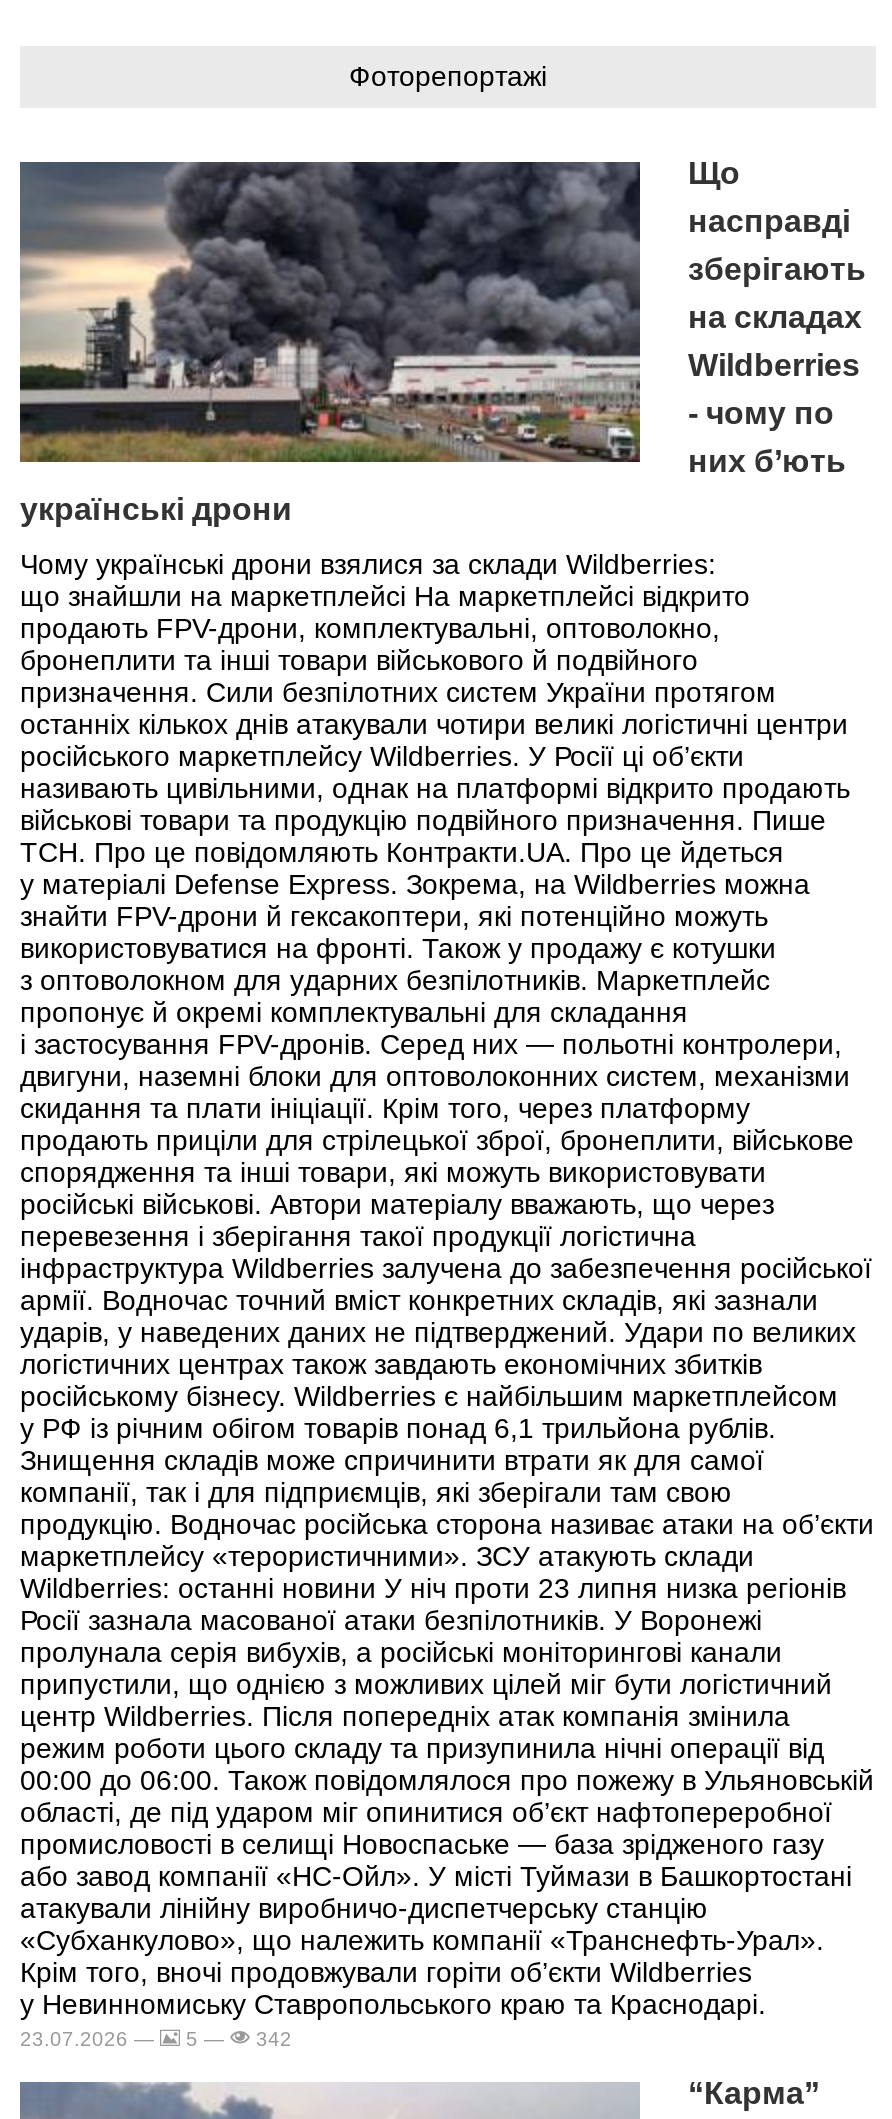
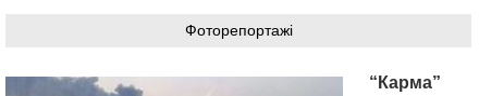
[18,156,874,2051] [image] | Що | насправді | зберігають | на складах | Wildberries | - чому по | них б’ють | українські дрони | Чому українські дрони взялися за склади Wildberries: | що знайшли на маркетплейсі На маркетплейсі відкрито | продають FPV-дрони, комплектувальні, оптоволокно, | бронеплити та інші товари військового й подвійного | призначення. Сили безпілотних систем України протягом | останніх кількох днів атакували чотири великі логістичні центри | російського маркетплейсу Wildberries. У Росії ці об’єкти | називають цивільними, однак на платформі відкрито продають | військові товари та продукцію подвійного призначення. Пише | ТСН. Про це повідомляють Контракти.UA. Про це йдеться | у матеріалі Defense Express. Зокрема, на Wildberries можна | знайти FPV-дрони й гексакоптери, які потенційно можуть | використовуватися на фронті. Також у продажу є котушки | з оптоволокном для ударних безпілотників. Маркетплейс | пропонує й окремі комплектувальні для складання | і застосування FPV-дронів. Серед них — польотні контролери, | двигуни, наземні блоки для оптоволоконних систем, механізми | скидання та плати ініціації. Крім того, через платформу | продають приціли для стрілецької зброї, бронеплити, військове | спорядження та інші товари, які можуть використовувати | російські військові. Автори матеріалу вважають, що через | перевезення і зберігання такої продукції логістична | інфраструктура Wildberries залучена до забезпечення російської | армії. Водночас точний вміст конкретних складів, які зазнали | ударів, у наведених даних не підтверджений. Удари по великих | логістичних центрах також завдають економічних збитків | російському бізнесу. Wildberries є найбільшим маркетплейсом | у РФ із річним обігом товарів понад 6,1 трильйона рублів. | Знищення складів може спричинити втрати як для самої | компанії, так і для підприємців, які зберігали там свою | продукцію. Водночас російська сторона називає атаки на об’єкти | маркетплейсу «терористичними». ЗСУ атакують склади | Wildberries: останні новини У ніч проти 23 липня низка регіонів | Росії зазнала масованої атаки безпілотників. У Воронежі | пролунала серія вибухів, а російські моніторингові канали | припустили, що однією з можливих цілей міг бути логістичний | центр Wildberries. Після попередніх атак компанія змінила | режим роботи цього складу та призупинила нічні операції від | 00:00 до 06:00. Також повідомлялося про пожежу в Ульяновській | області, де під ударом міг опинитися об’єкт нафтопереробної | промисловості в селищі Новоспаське — база зрідженого газу | або завод компанії «НС-Ойл». У місті Туймази в Башкортостані | атакували лінійну виробничо-диспетчерську станцію | «Субханкулово», що належить компанії «Транснефть-Урал». | Крім того, вночі продовжували горіти об’єкти Wildberries | у Невинномиську Ставропольського краю та Краснодарі. | 23.07.2026 — | 5 — | 342 -> none

